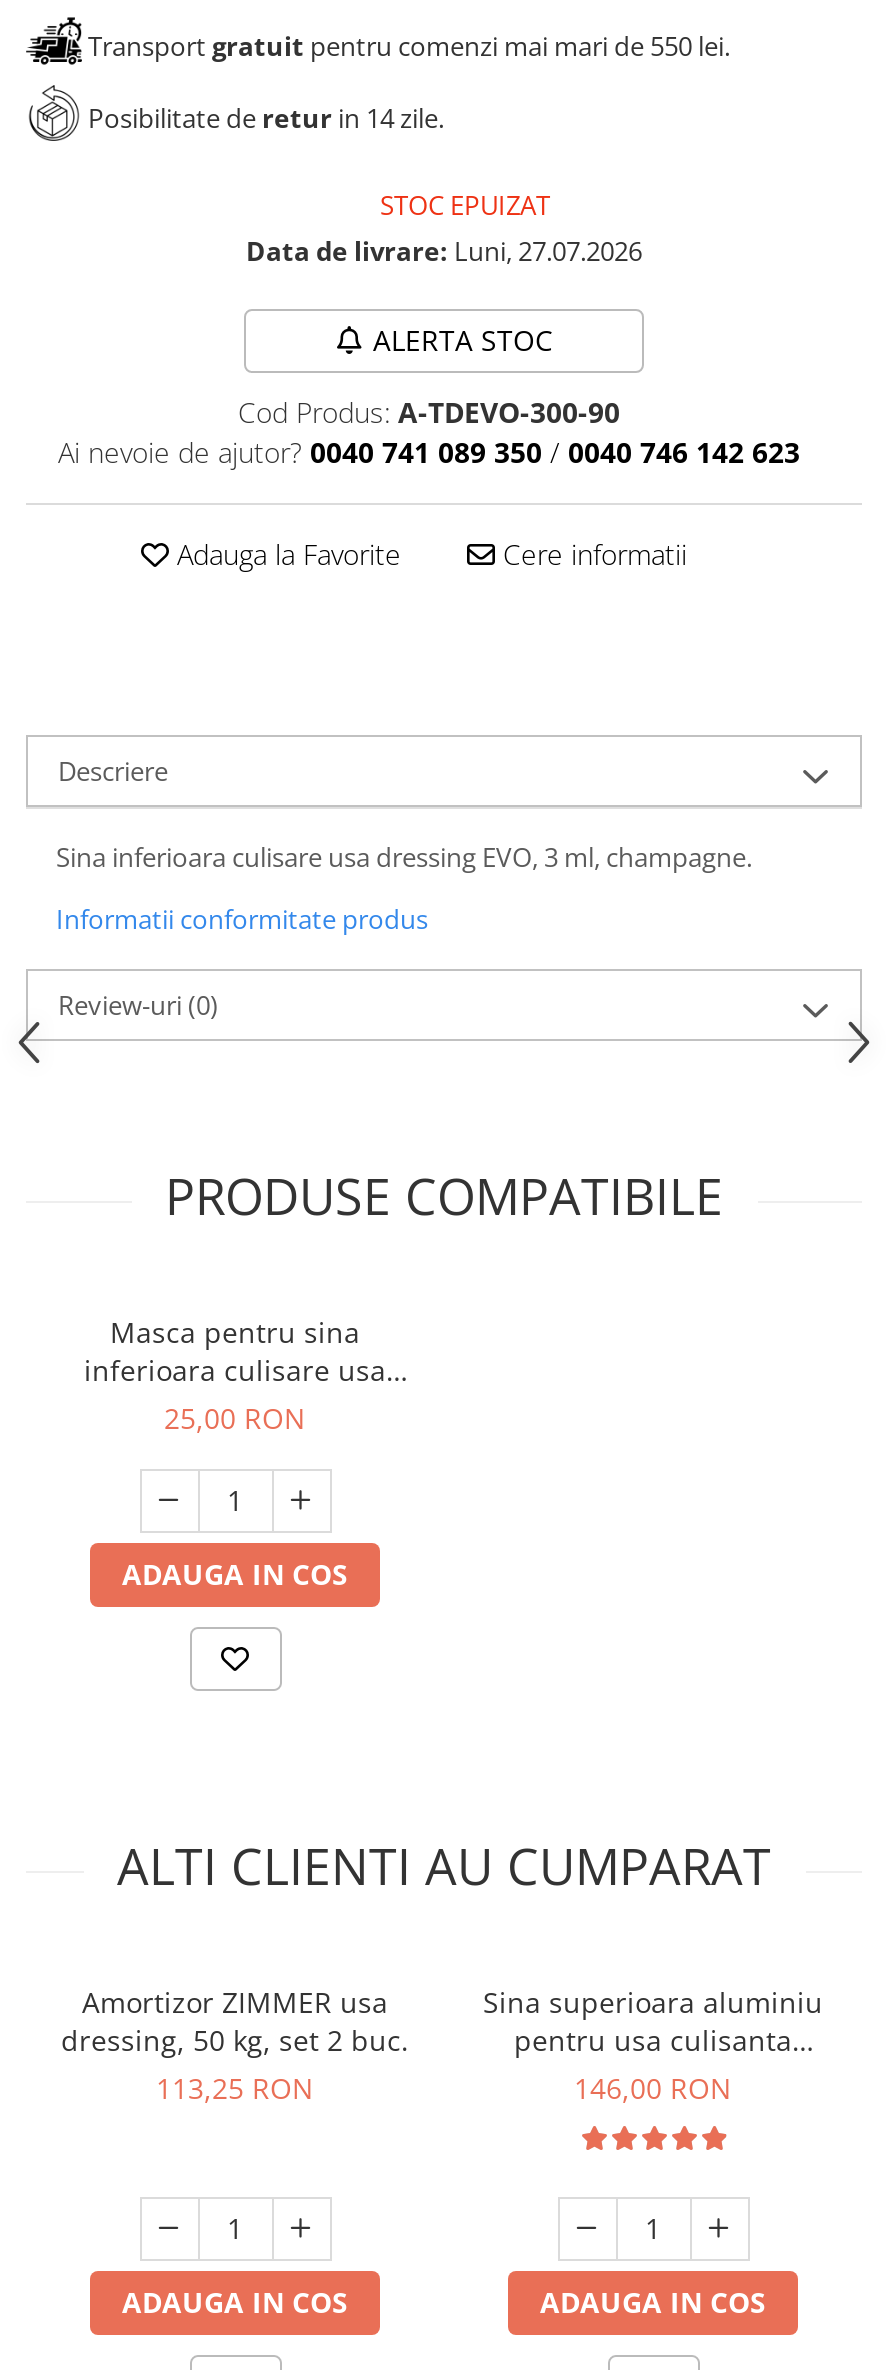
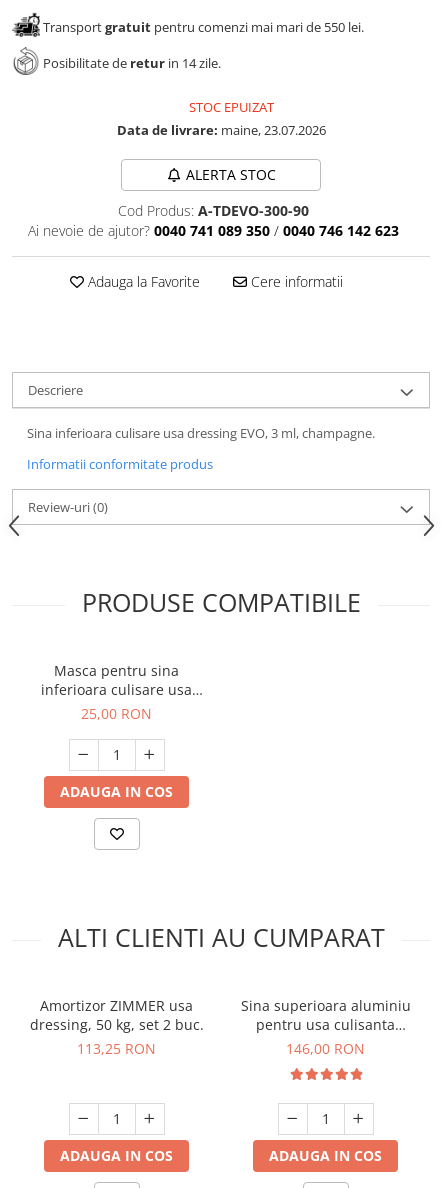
[246,233,642,269] Data de livrare: Luni, 27.07.2026 -> [116,121,325,139] Data de livrare: maine, 23.07.2026

